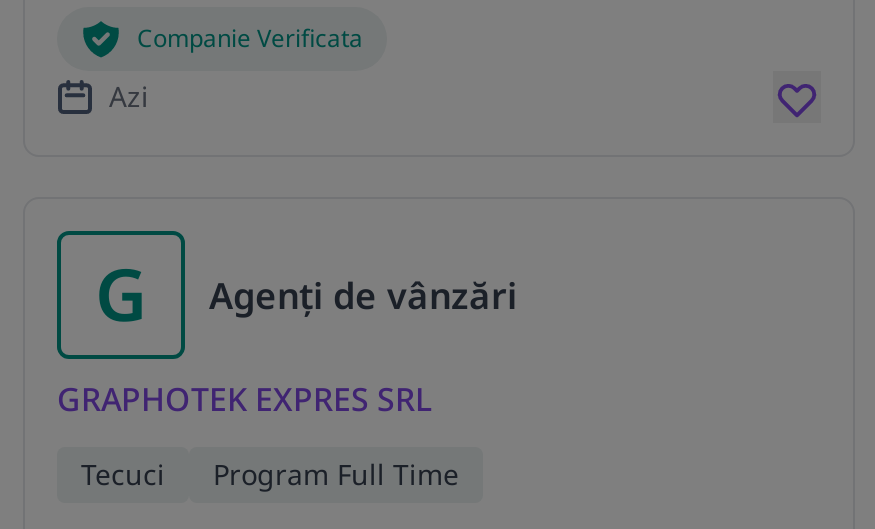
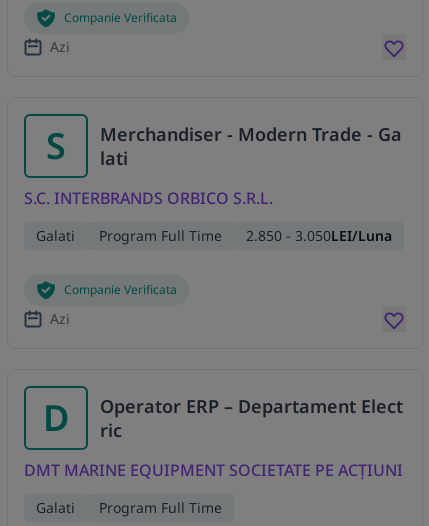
[57,245,517,493] G | Agenți de vânzări | GRAPHOTEK EXPRES SRL | Tecuci -> [24,121,403,517] S | Merchandiser - Modern Trade - Ga | lati | S.C. INTERBRANDS ORBICO S.R.L. | Galati | Program Full Time | 2.850 - 3.050LEI/Luna | Companie Verificata | Azi | D | Operator ERP – Departament Elect | ric | DMT MARINE EQUIPMENT SOCIETATE PE ACȚIUNI | Galati

